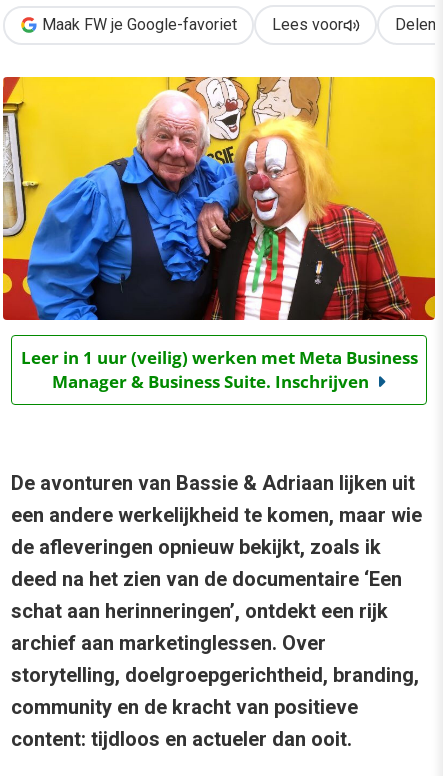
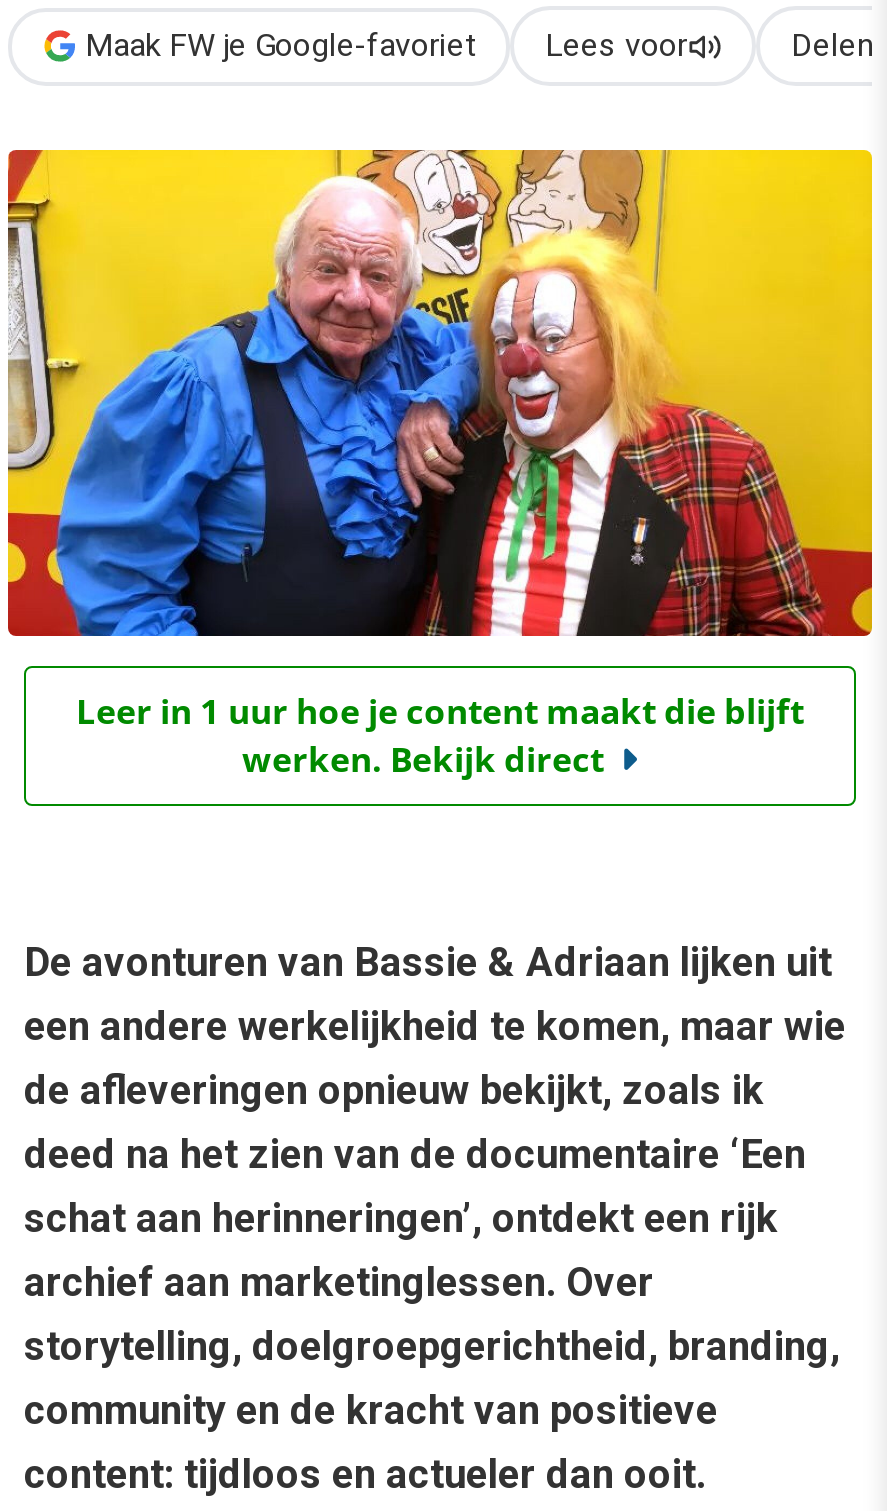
[20,346,417,393] Leer in 1 uur (veilig) werken met Meta Business | Manager & Business Suite. Inschrijven -> [76,689,804,783] Leer in 1 uur hoe je content maakt die blijft | werken. Bekijk direct

